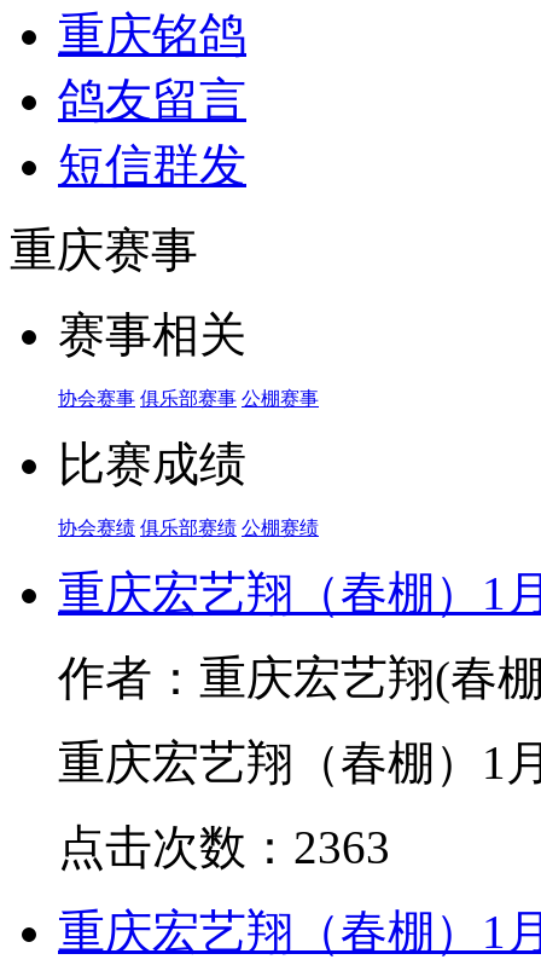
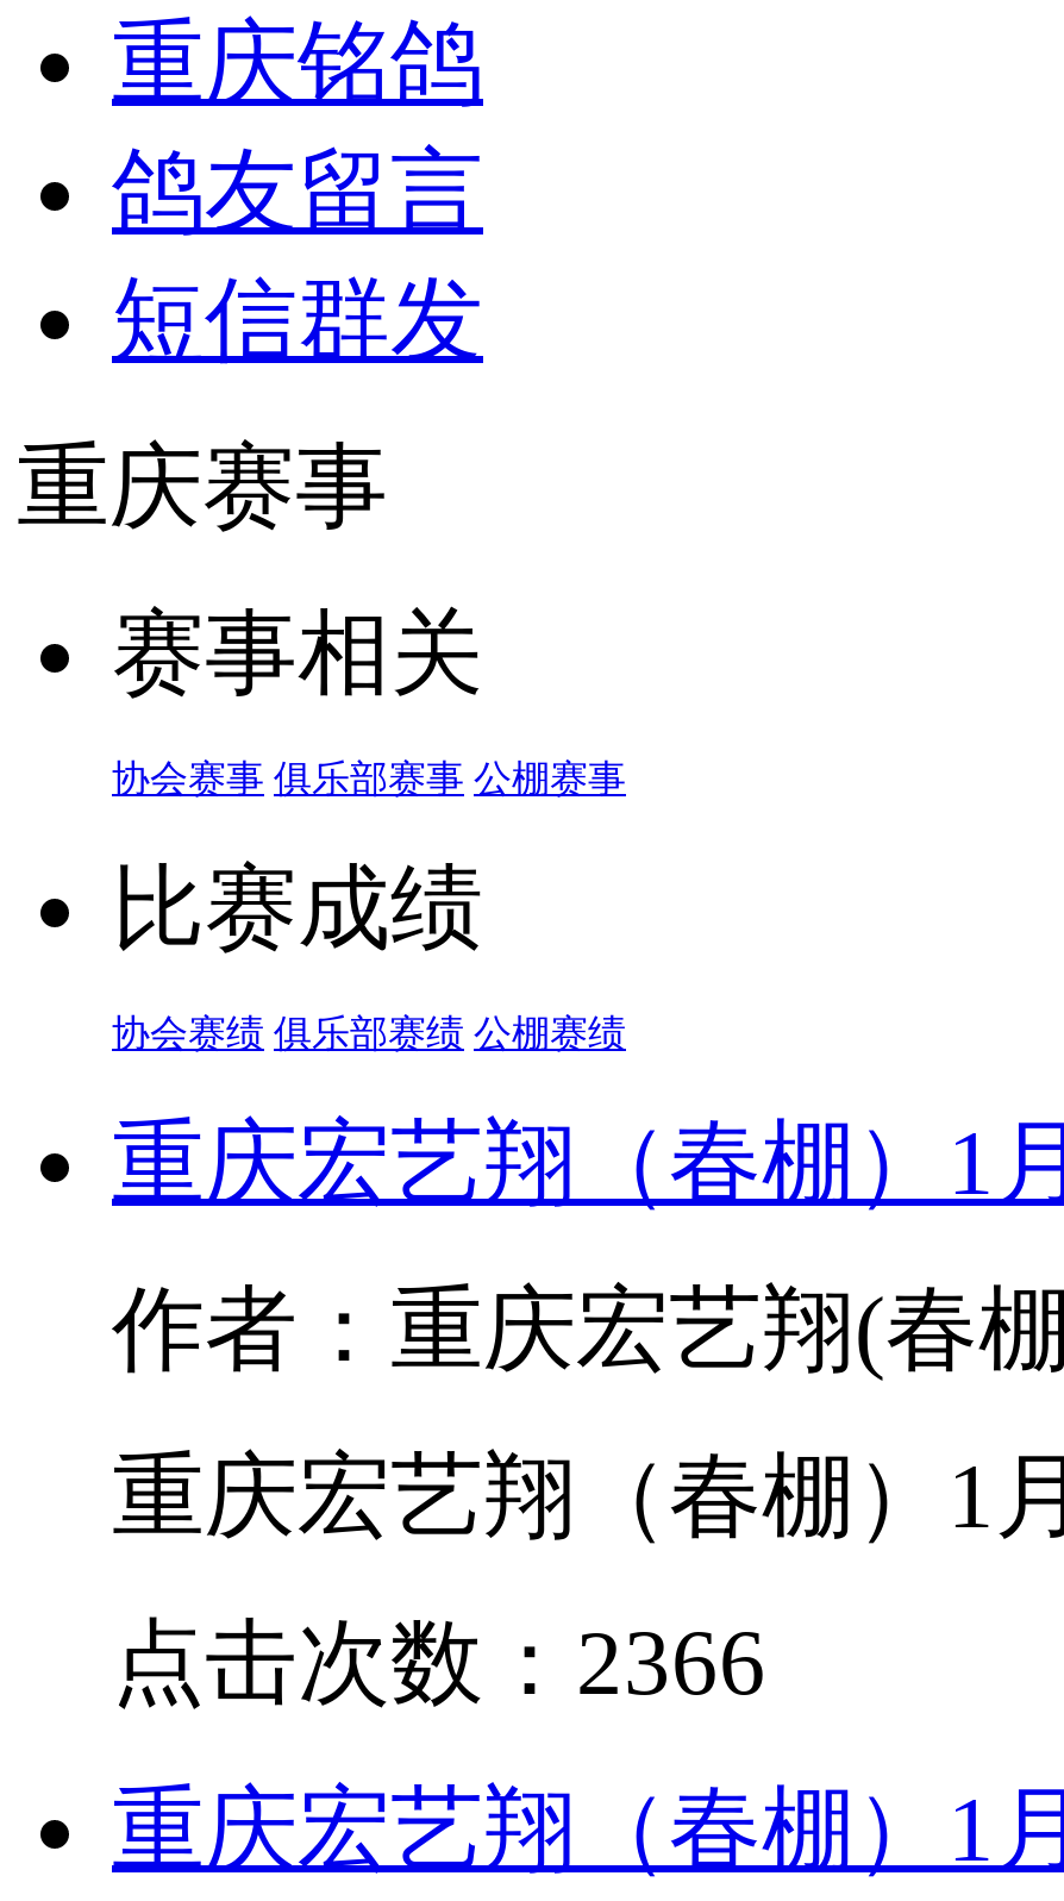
[58,821,390,873] 点击次数：2363 -> [112,1610,766,1713] 点击次数：2366

